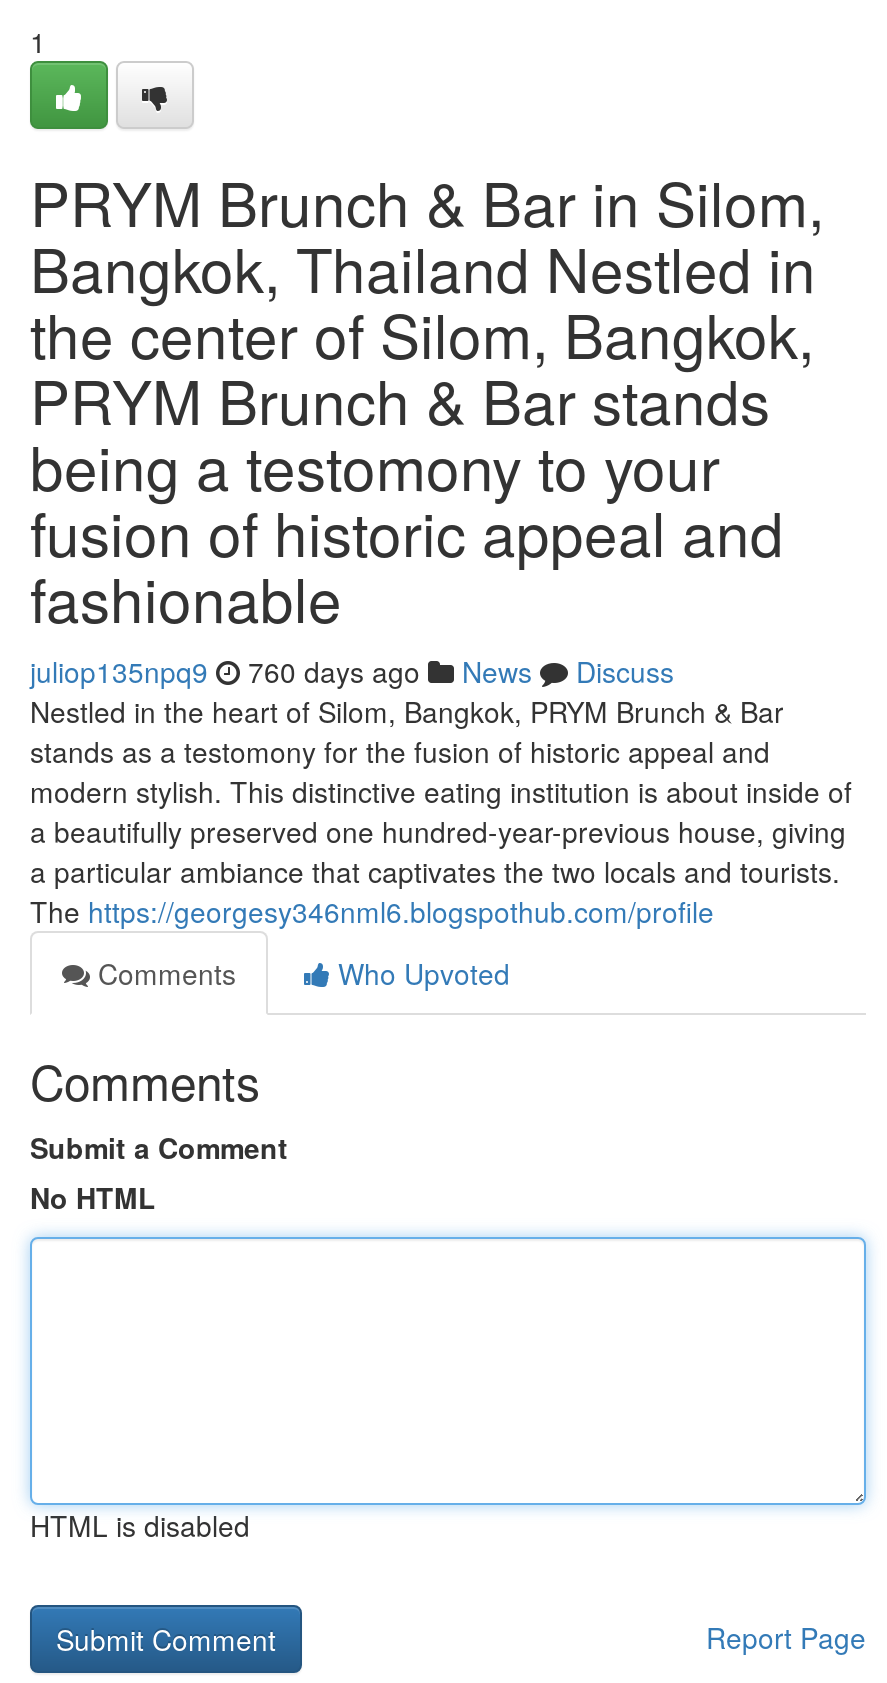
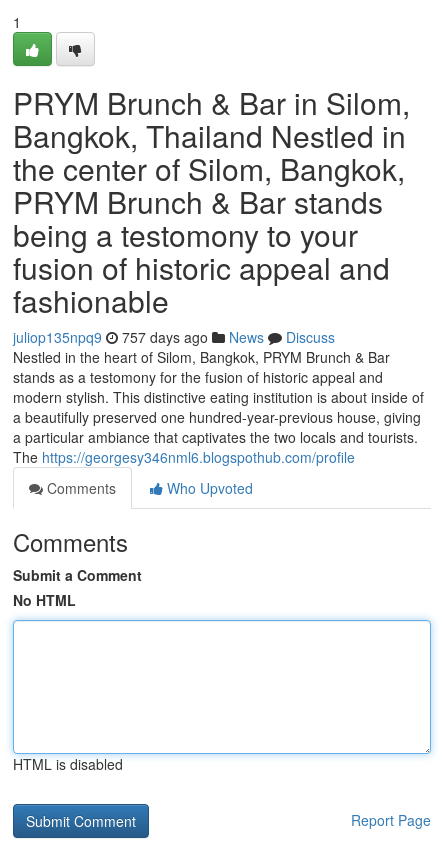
[30,651,674,691] juliop135npq9 760 days ago News Discuss -> [13,327,335,347] juliop135npq9 757 days ago News Discuss

